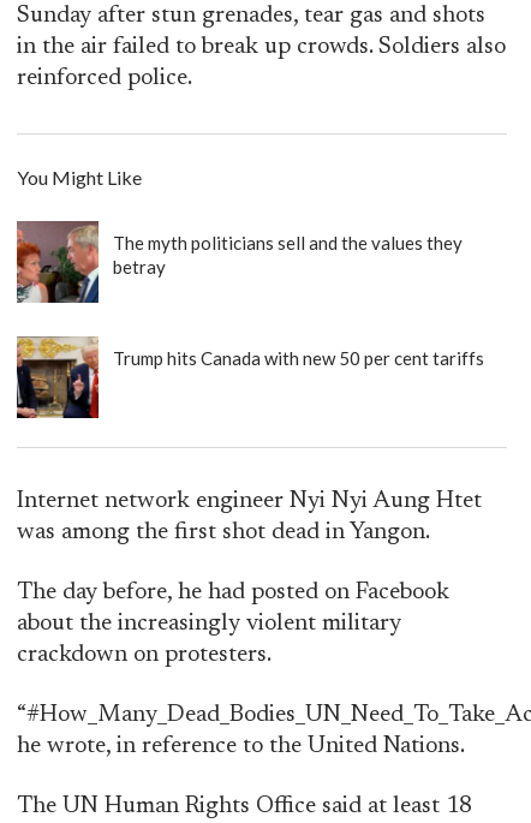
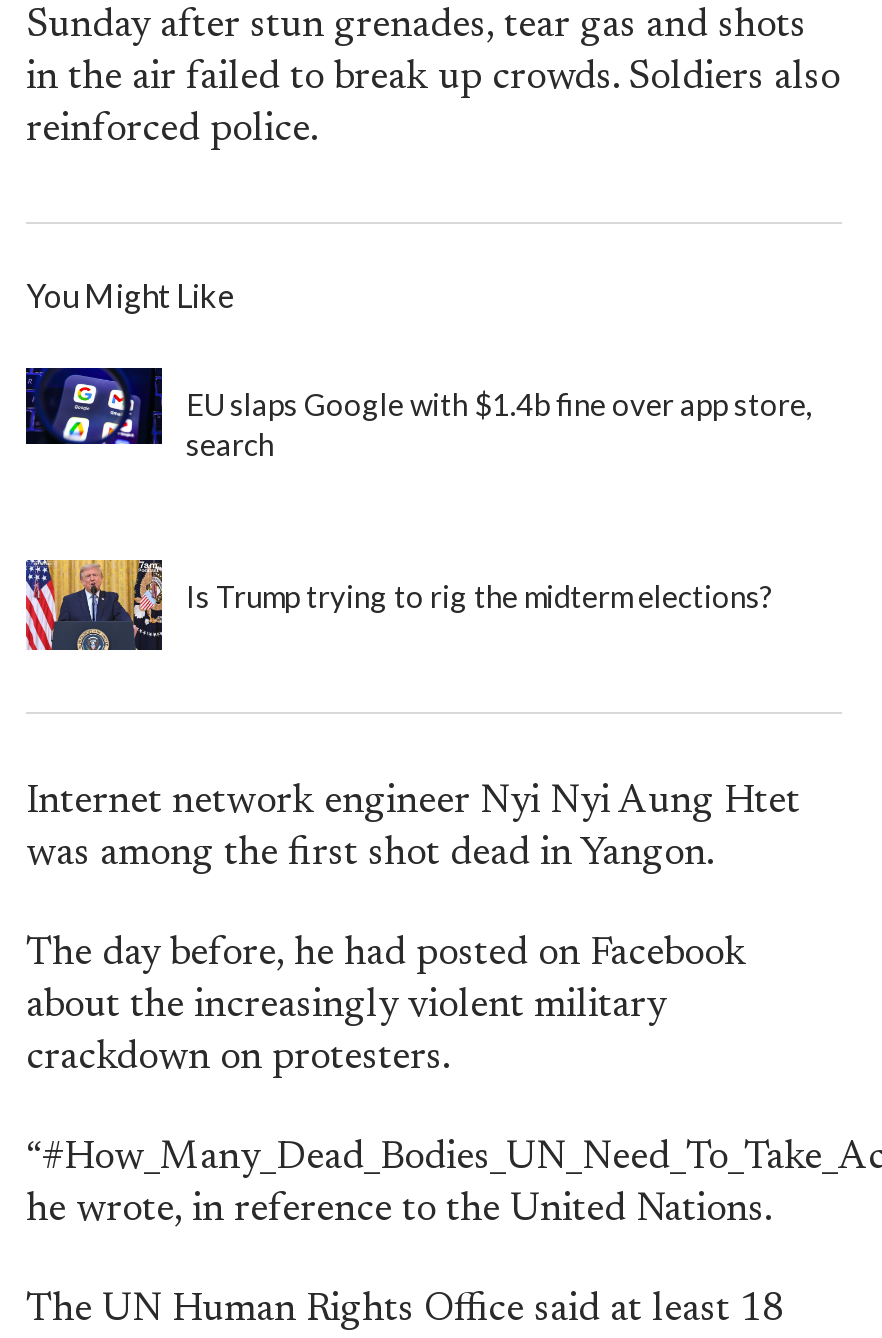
[16,220,463,304] [image] | The myth politicians sell and the values they | betray -> [24,366,812,472] [image] | EU slaps Google with $1.4b fine over app store, | search
[16,336,484,419] [image] | Trump hits Canada with new 50 per cent tariffs -> [24,558,774,664] [image] | Is Trump trying to rig the midterm elections?

